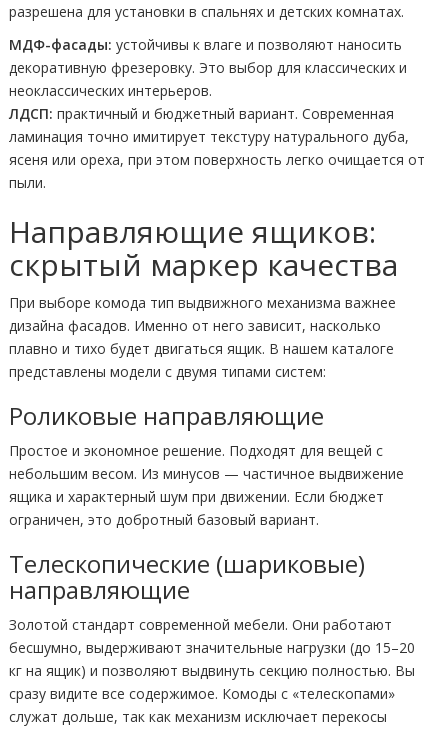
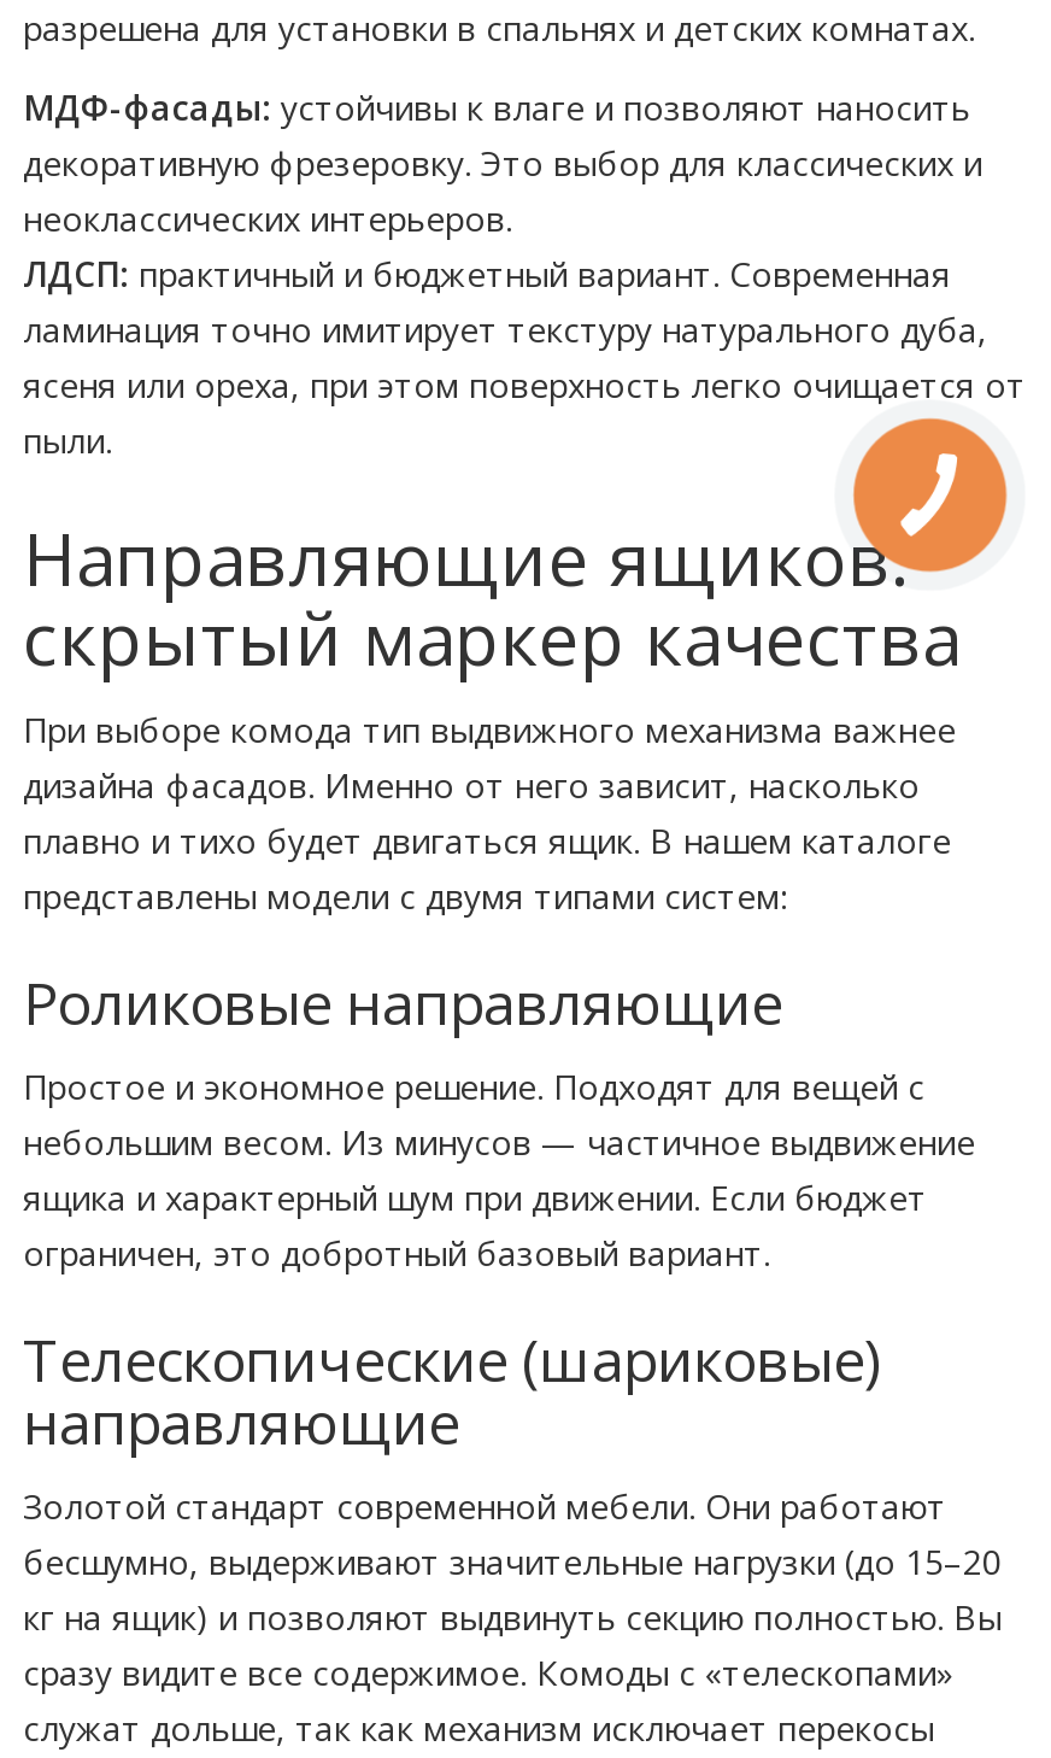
none -> [850,415,1011,576] [image]

